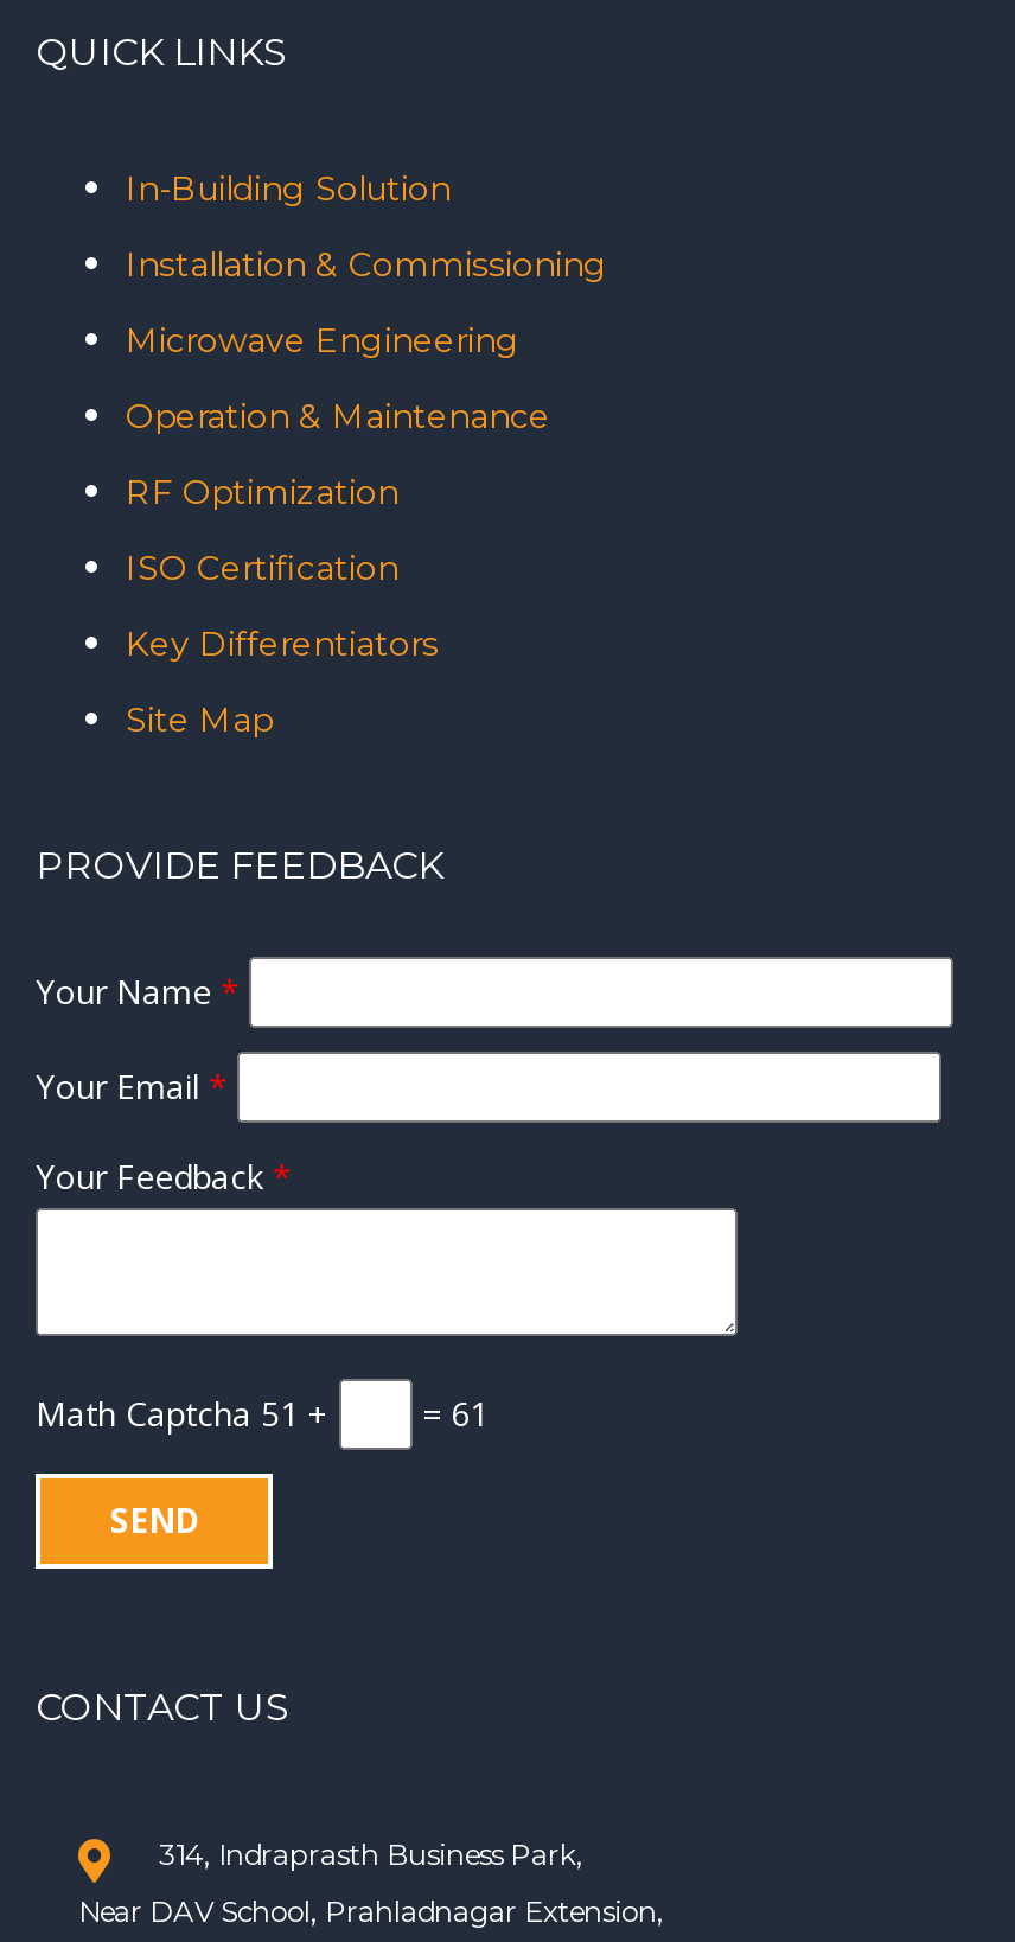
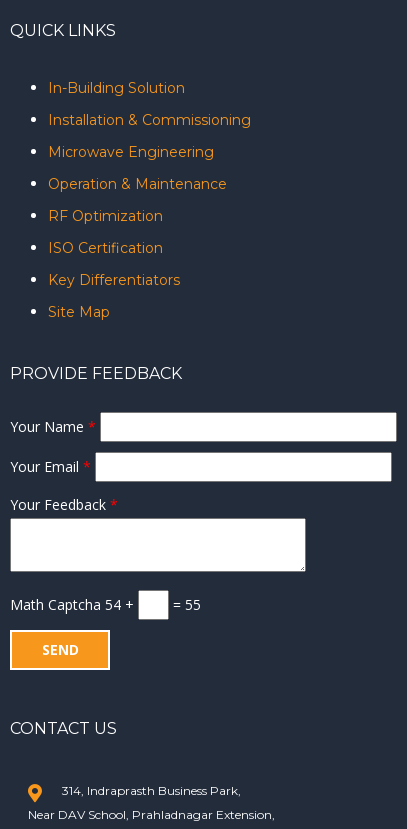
[36,1392,339,1437] Math Captcha 51 + -> [10,595,138,614] Math Captcha 54 +
[413,1392,489,1437] = 61 -> [169,595,201,614] = 55

